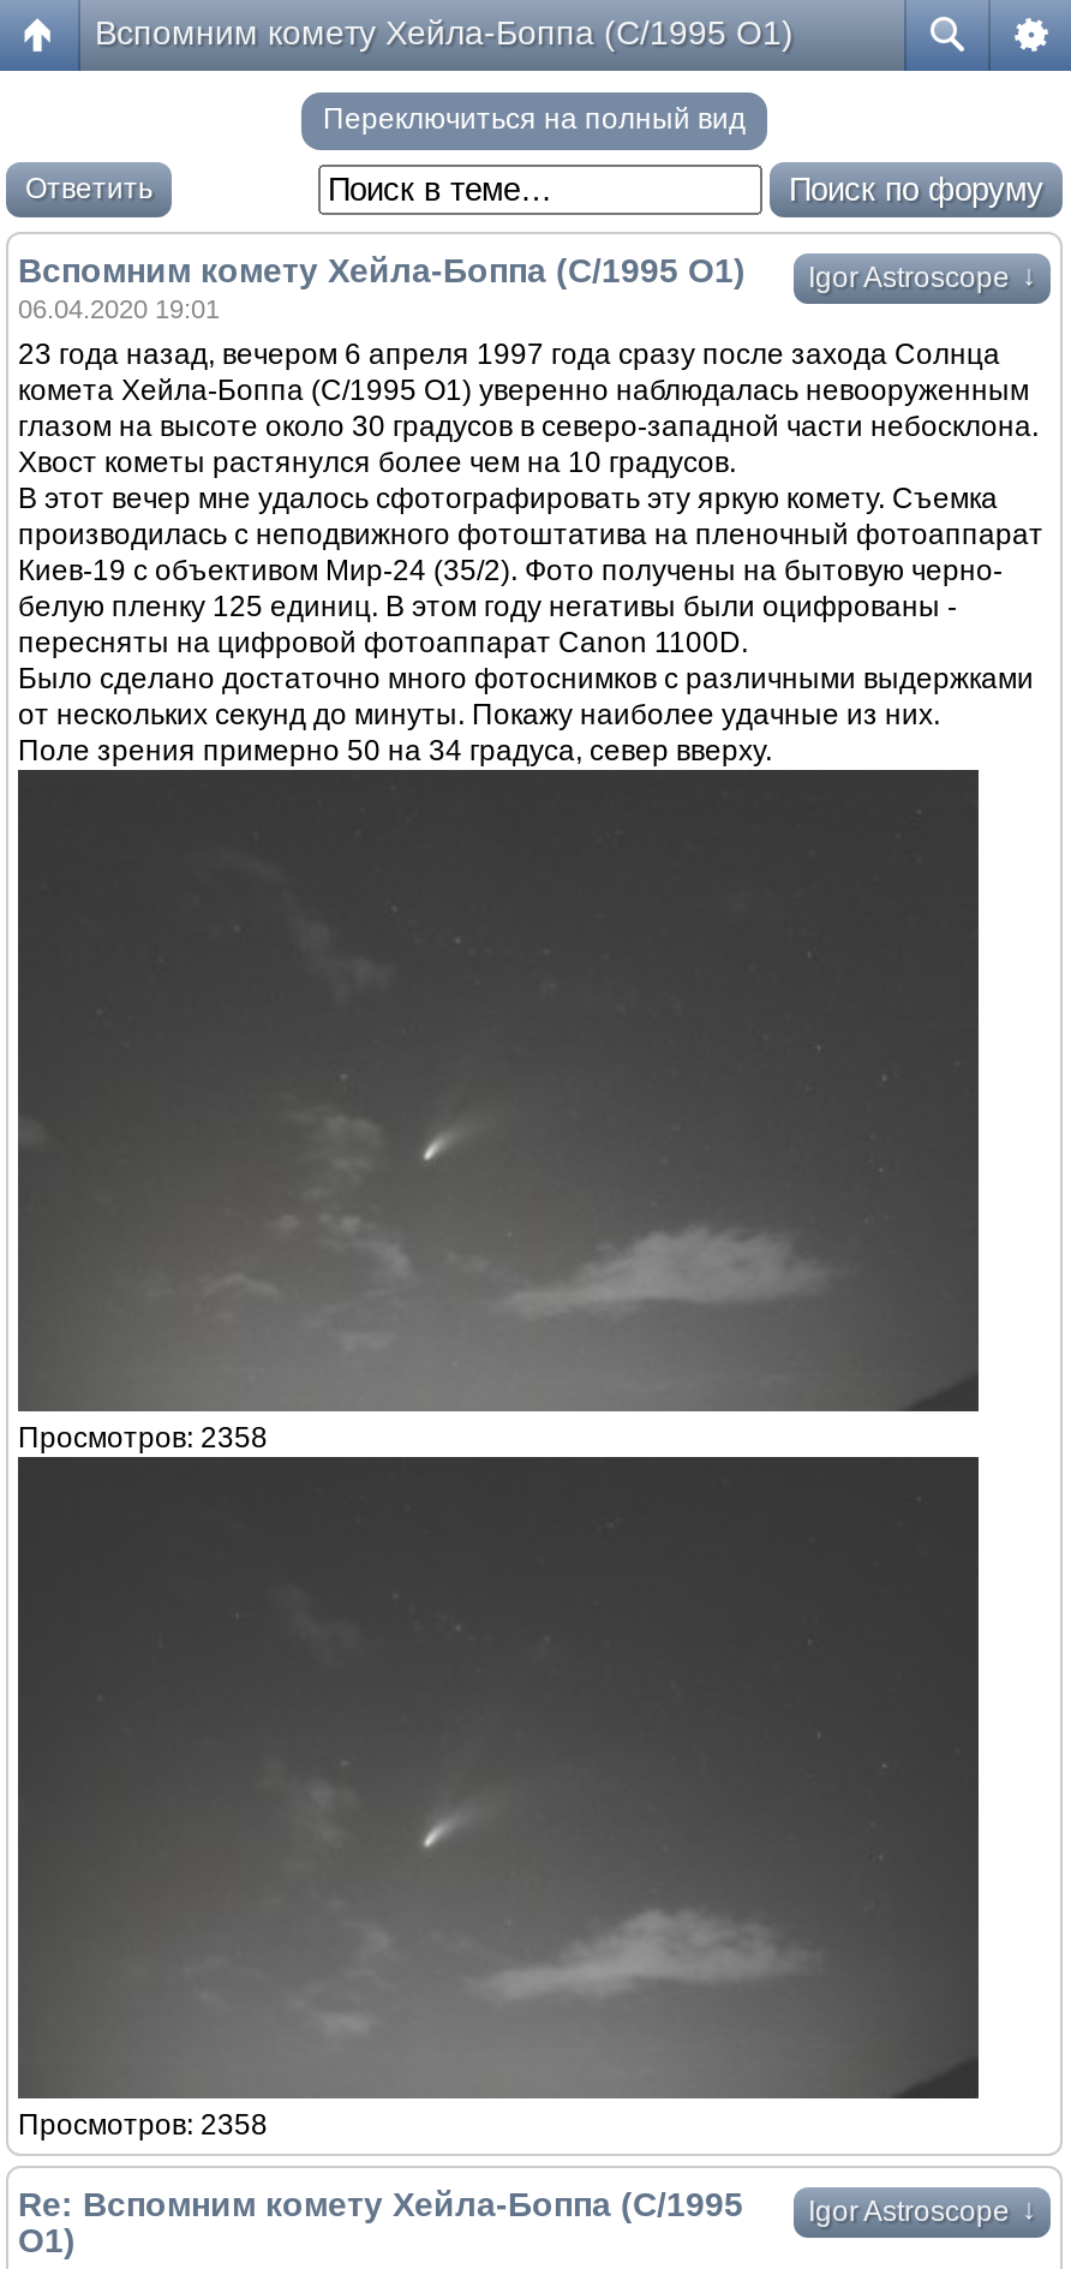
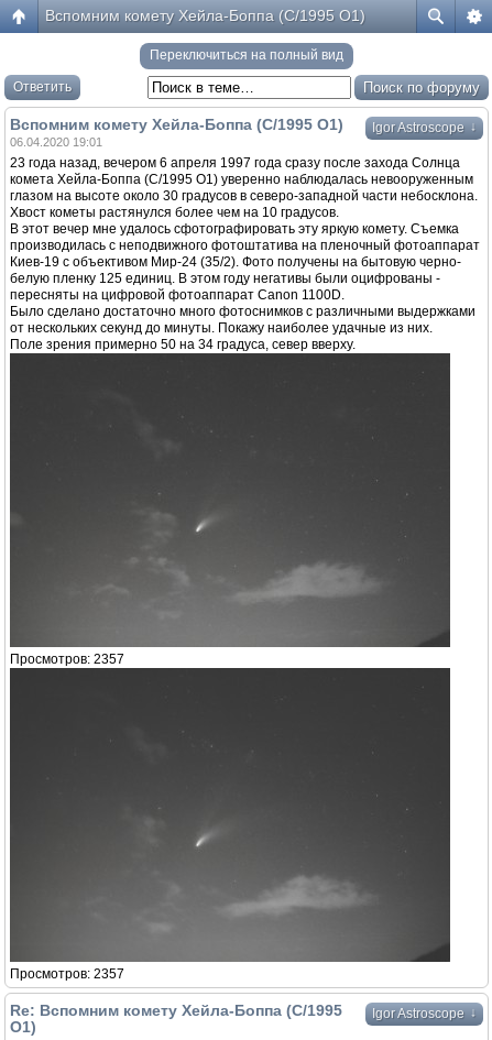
[18,1421,268,1455] Просмотров: 2358 -> [10,652,124,667] Просмотров: 2357
[18,2108,268,2142] Просмотров: 2358 -> [10,966,124,982] Просмотров: 2357

